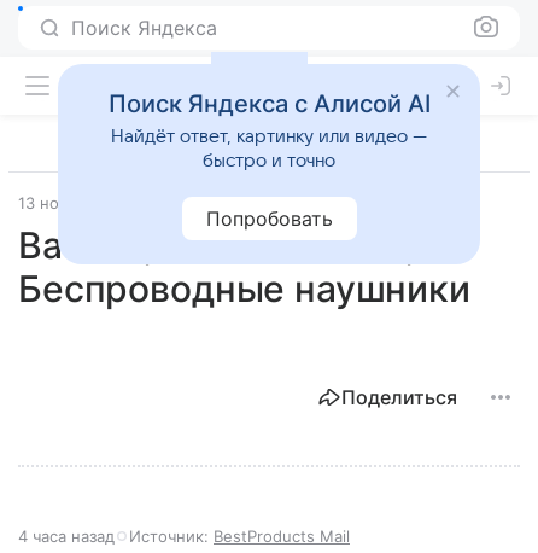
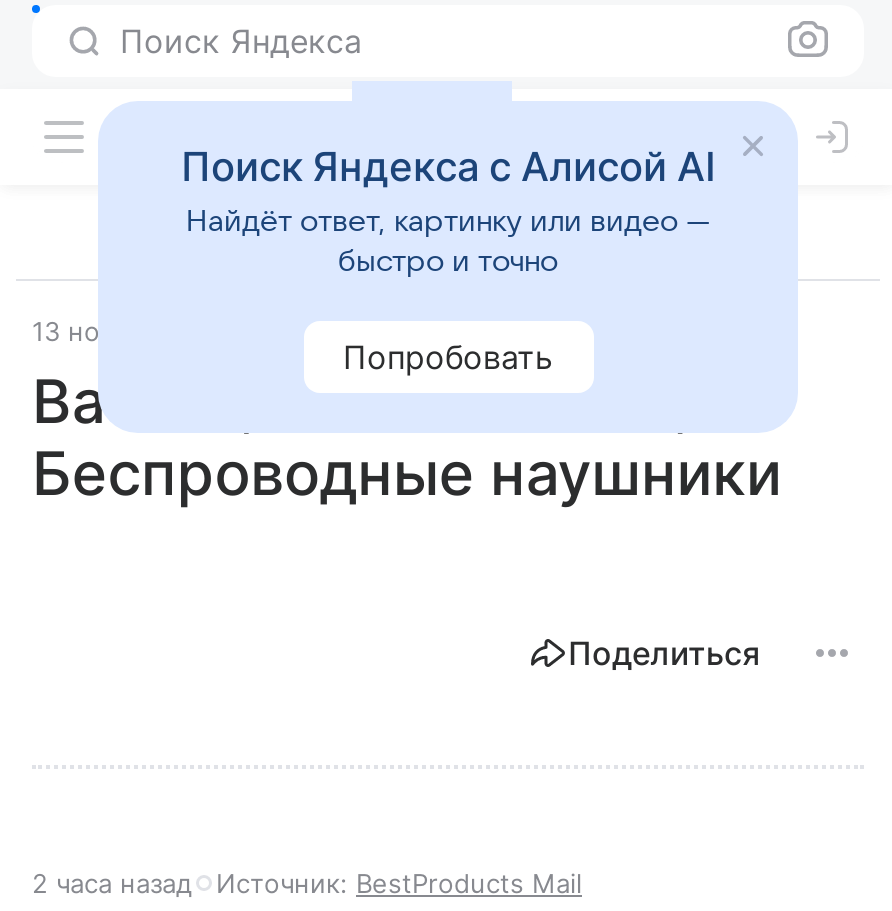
[18,526,350,546] 4 часа назад Источник: BestProducts Mail -> [32,867,582,899] 2 часа назад Источник: BestProducts Mail

